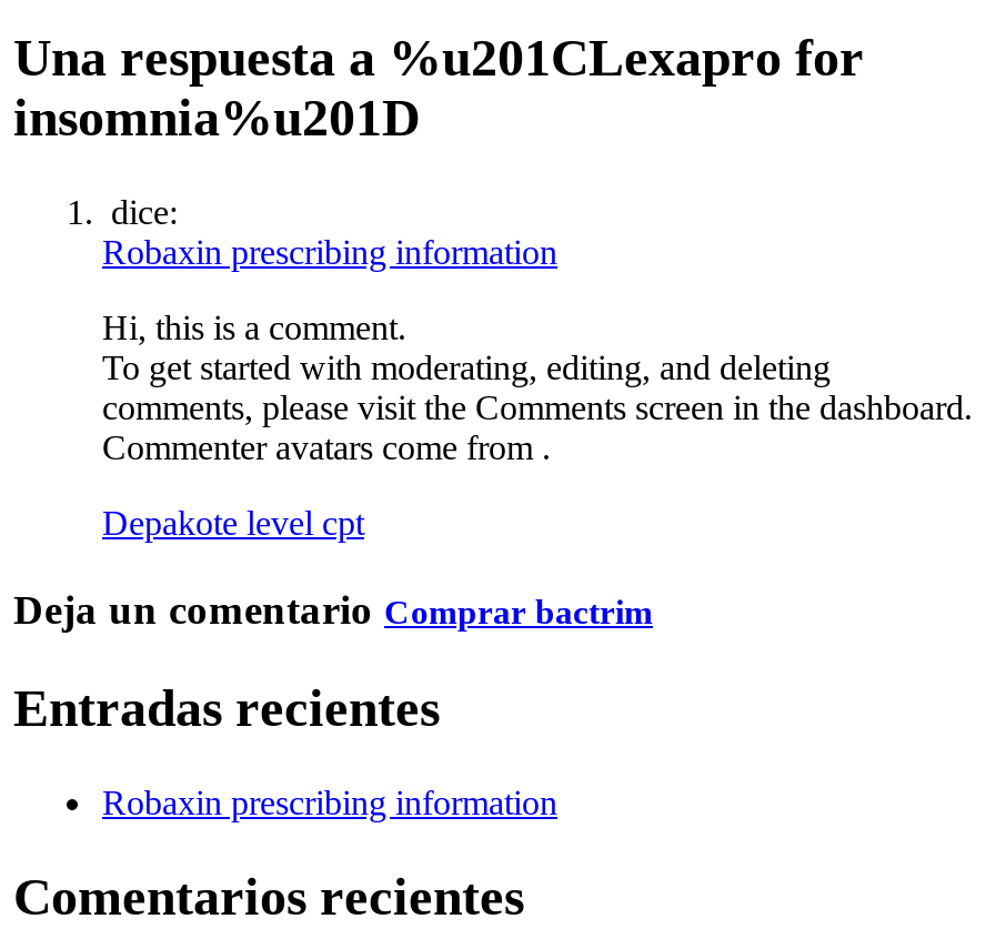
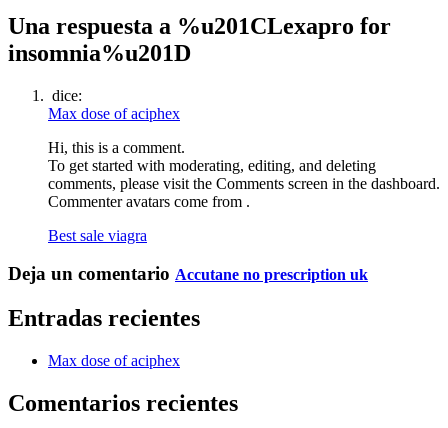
[102,233,557,271] Robaxin prescribing information -> [48,105,180,122] Max dose of aciphex
[102,504,364,542] Depakote level cpt -> [48,227,147,244] Best sale viagra
[13,586,653,632] Deja un comentario Comprar bactrim -> [8,263,368,284] Deja un comentario Accutane no prescription uk
[102,783,557,821] Robaxin prescribing information -> [48,352,180,369] Max dose of aciphex

